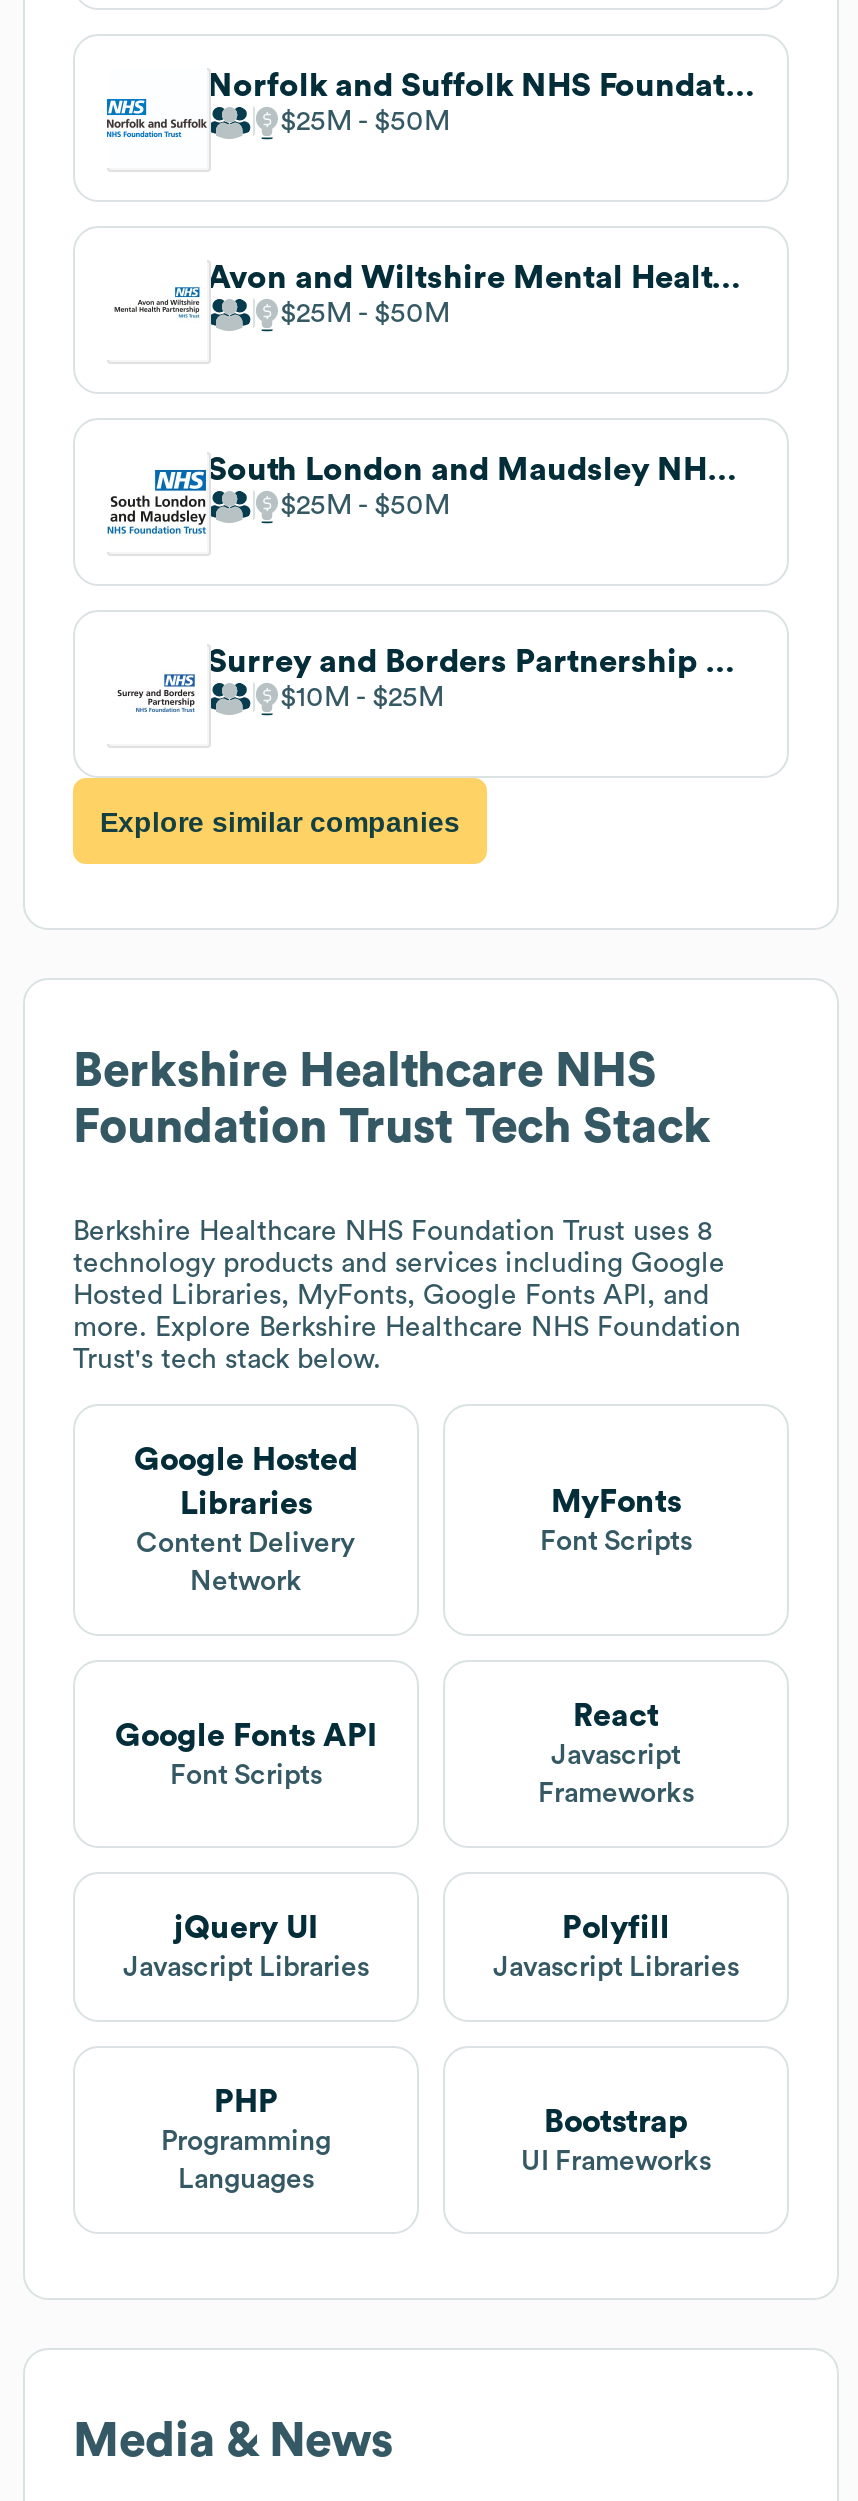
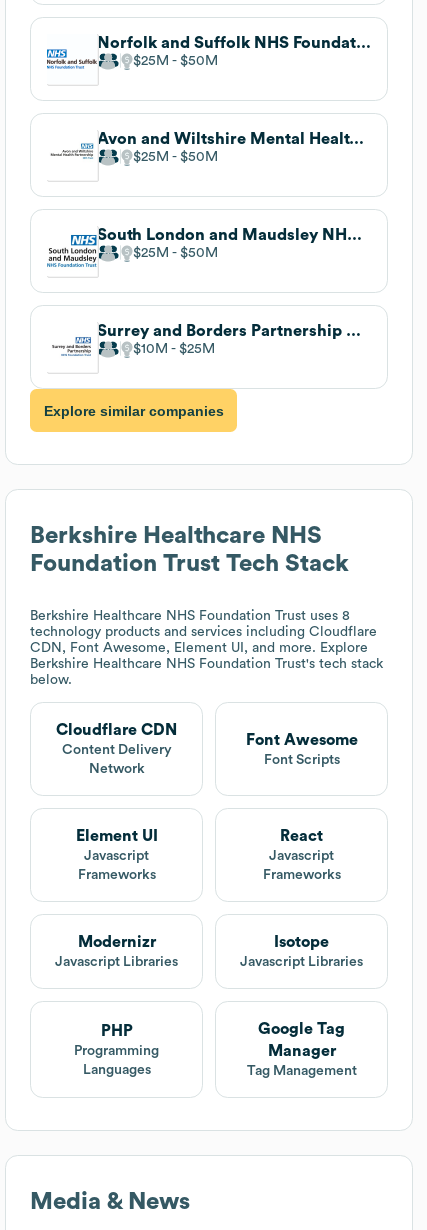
[73,1250,741,1374] technology products and services including Google | Hosted Libraries, MyFonts, Google Fonts API, and | more. Explore Berkshire Healthcare NHS Foundation | Trust's tech stack below. -> [30,625,383,687] technology products and services including Cloudflare | CDN, Font Awesome, Element UI, and more. Explore | Berkshire Healthcare NHS Foundation Trust's tech stack | below.
[134,1444,358,1520] Google Hosted | Libraries -> [56,722,177,738] Cloudflare CDN
[551,1485,681,1517] MyFonts -> [245,731,357,747] Font Awesome
[115,1719,377,1789] Google Fonts API | Font Scripts -> [75,828,157,882] Element UI | Javascript | Frameworks
[174,1912,318,1944] jQuery UI -> [77,934,155,950] Modernizr
[562,1912,670,1944] Polyfill -> [274,934,329,950] Isotope
[521,2105,711,2175] Bootstrap | UI Frameworks -> [246,1021,356,1078] Google Tag | Manager | Tag Management

